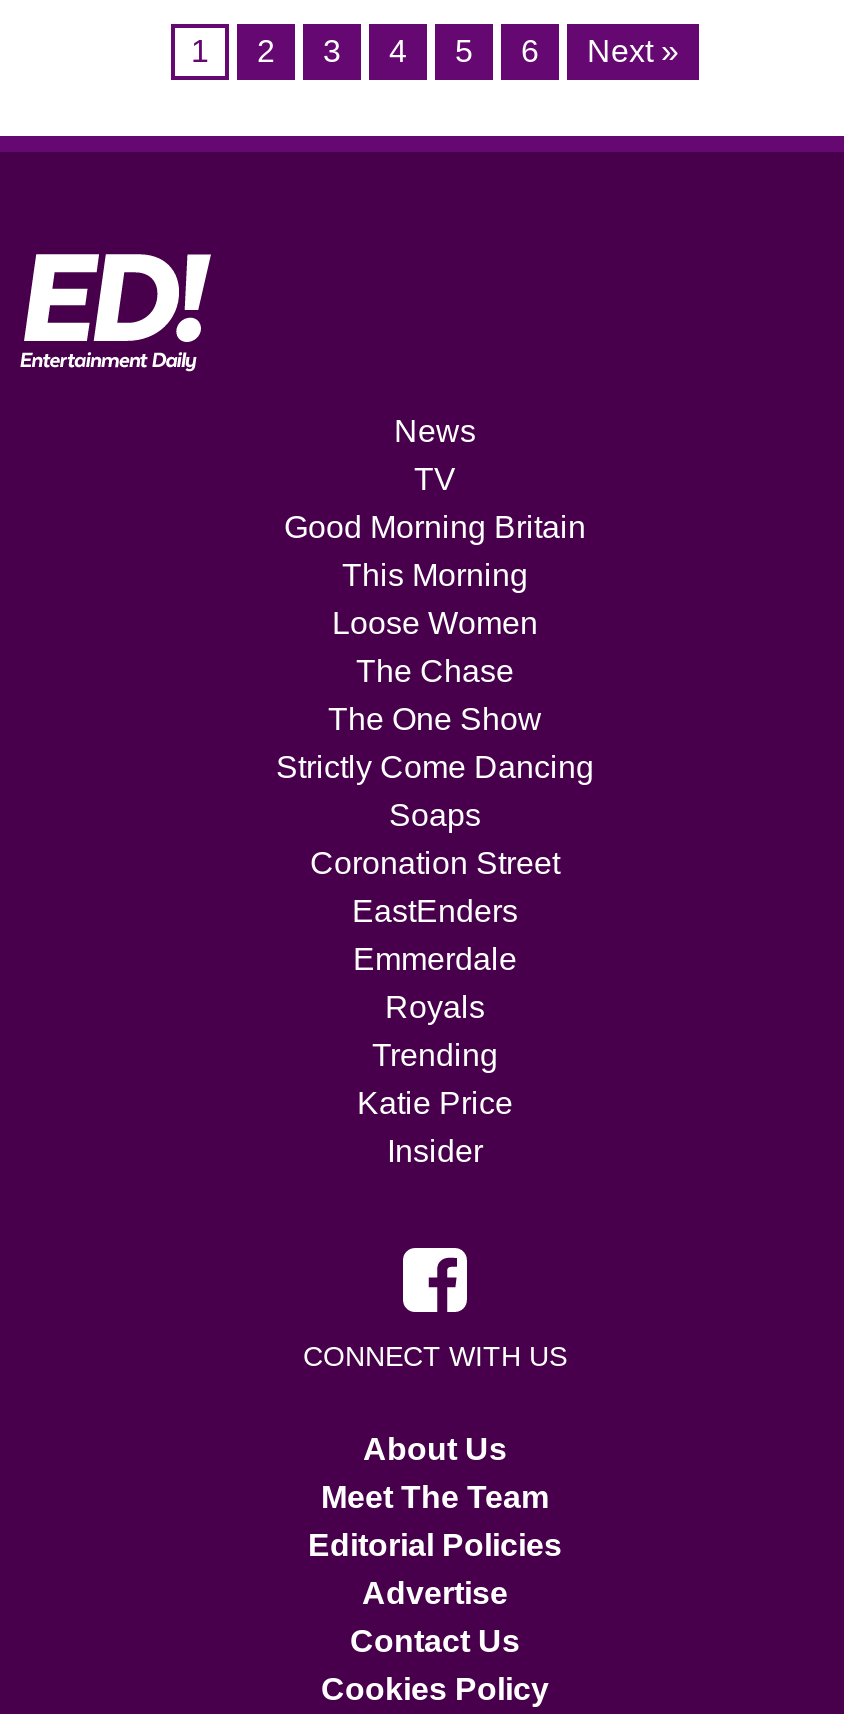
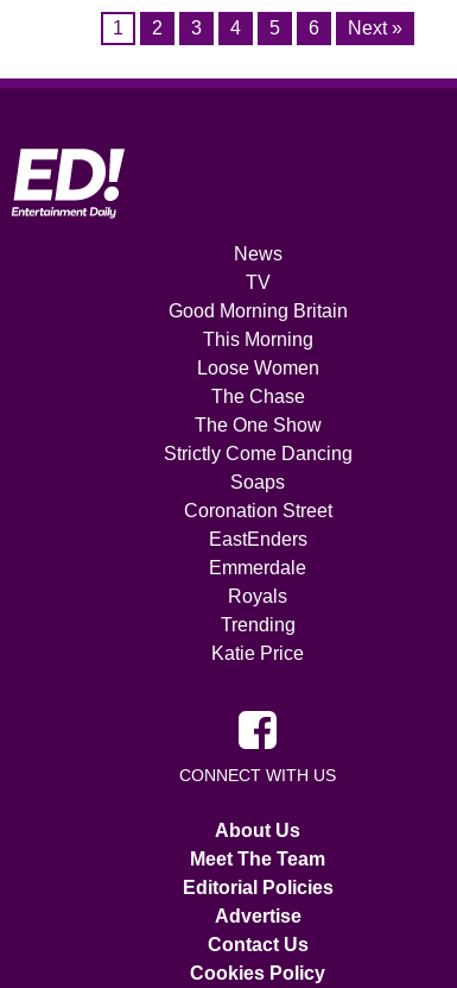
[387,1133,483,1167] Insider -> none

